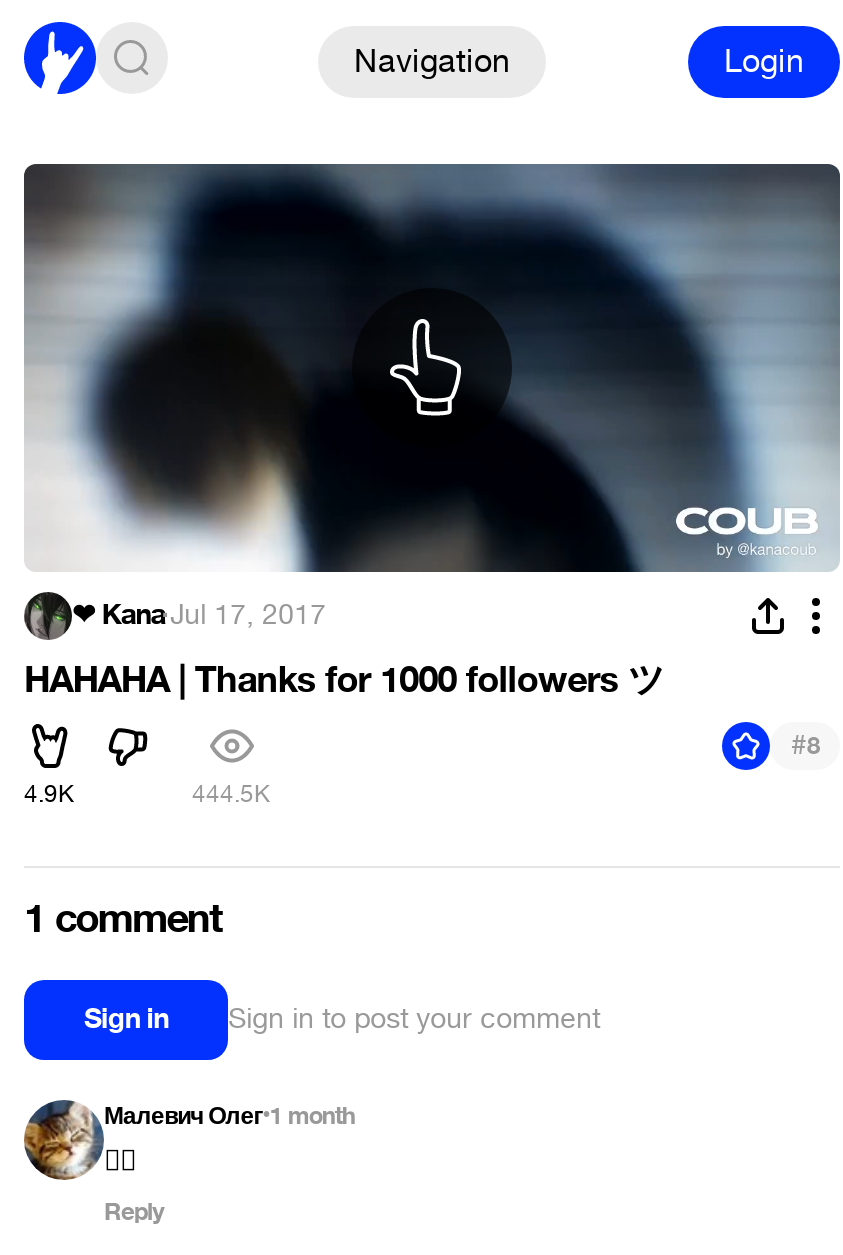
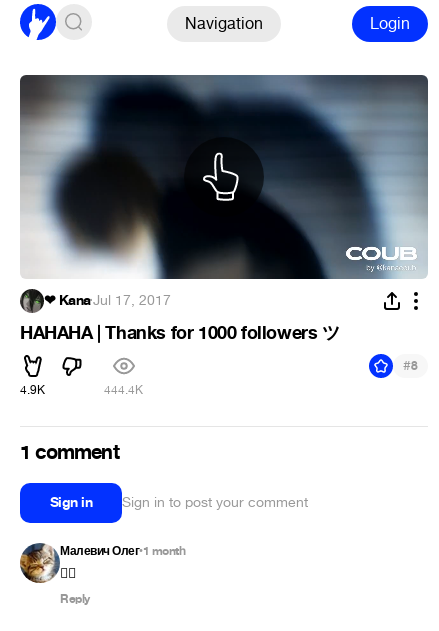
[192,778,270,810] 444.5K -> [104,382,143,398] 444.4K

